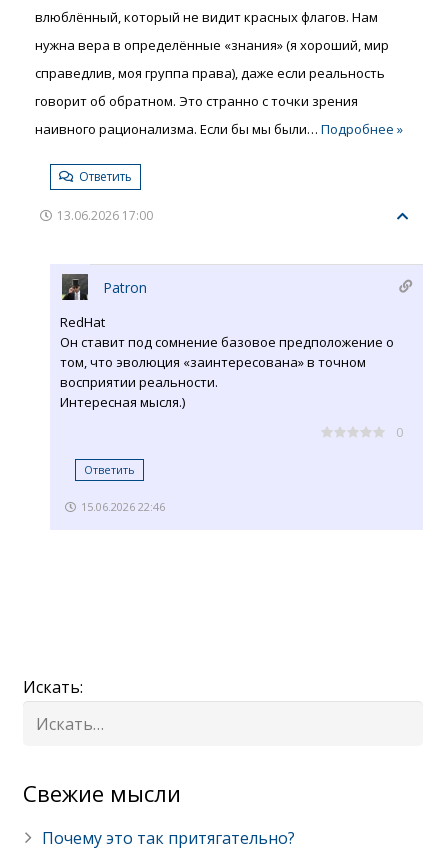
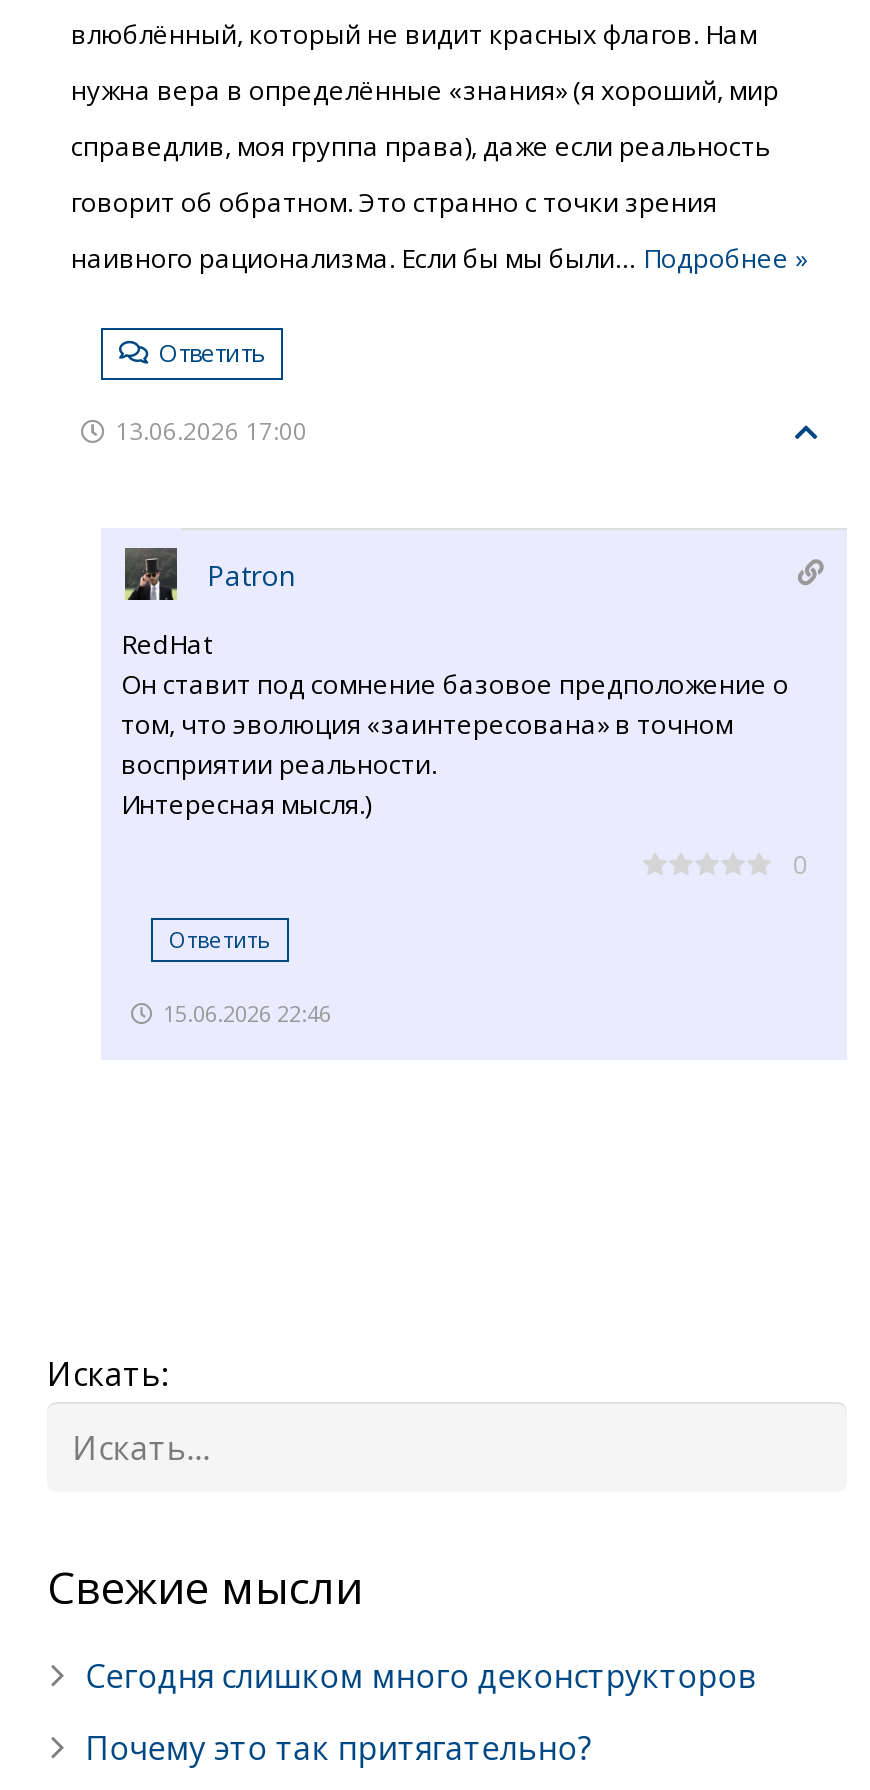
none -> [85,1654,757,1698] Сегодня слишком много деконструкторов

